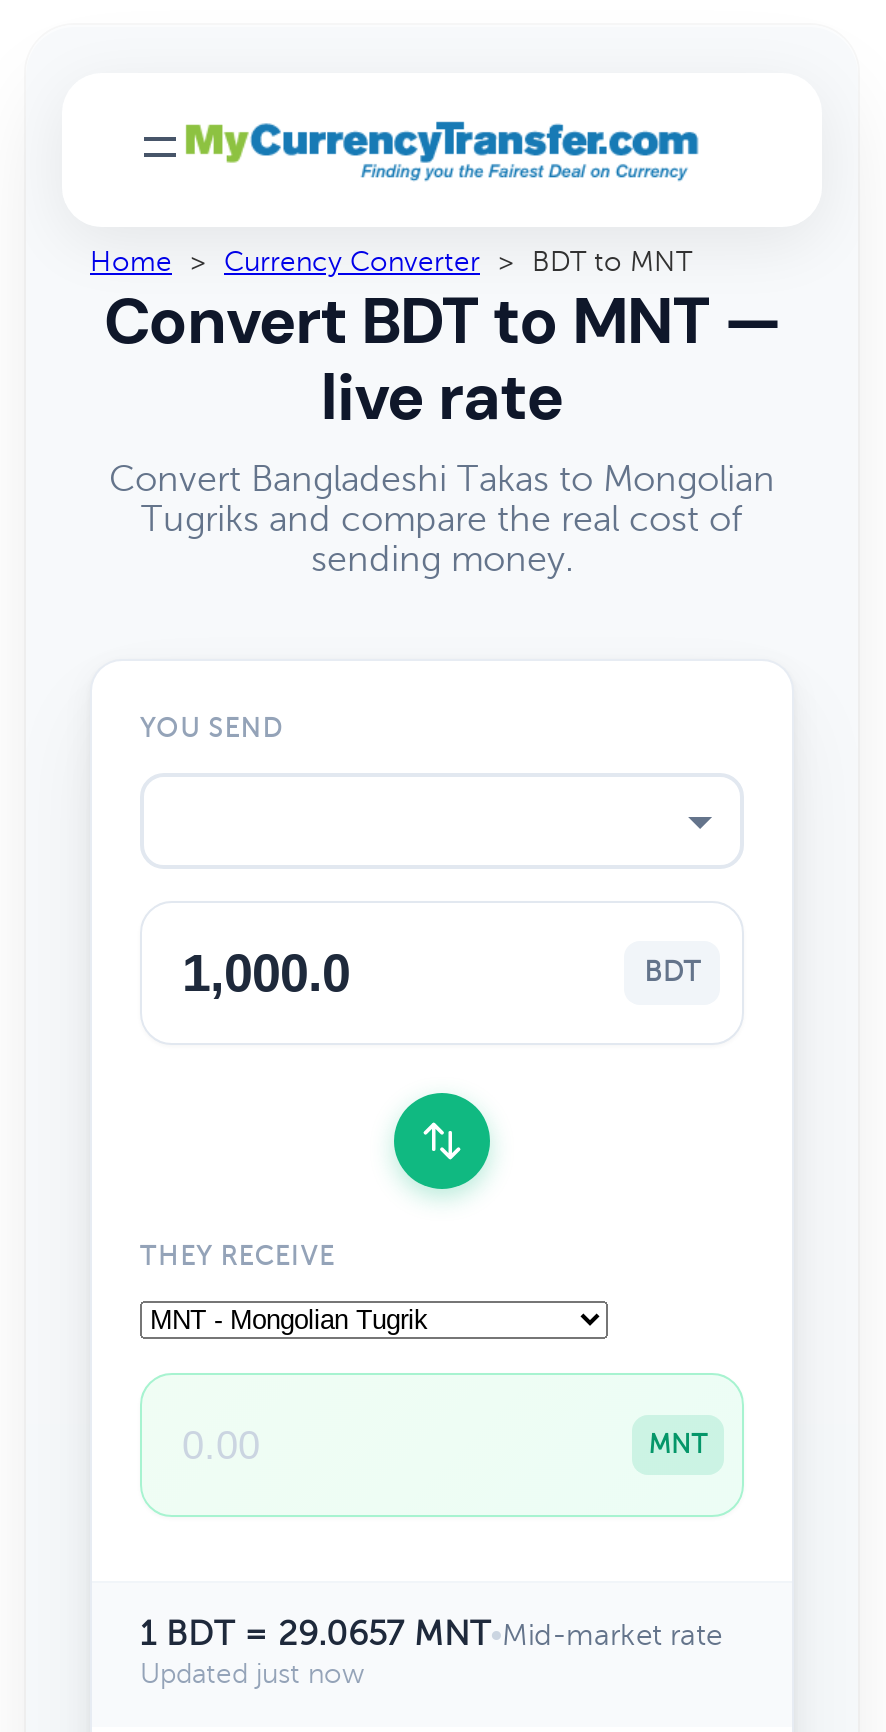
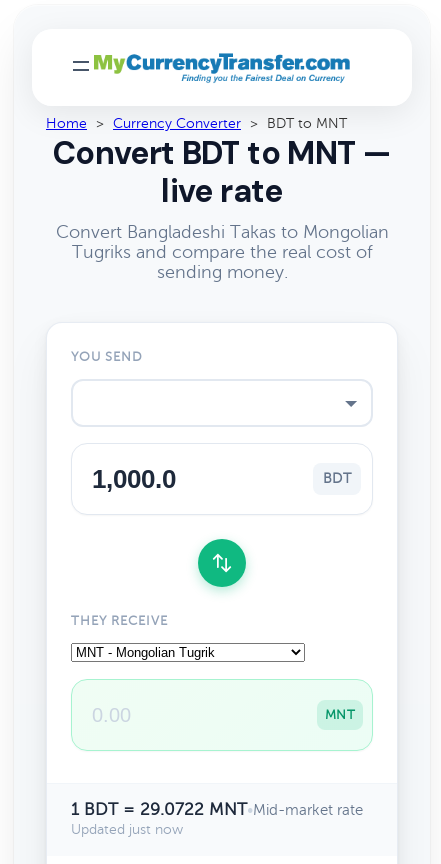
[140,1615,722,1653] 1 BDT = 29.0657 MNT • Mid-market rate -> [71,800,363,819] 1 BDT = 29.0722 MNT • Mid-market rate

